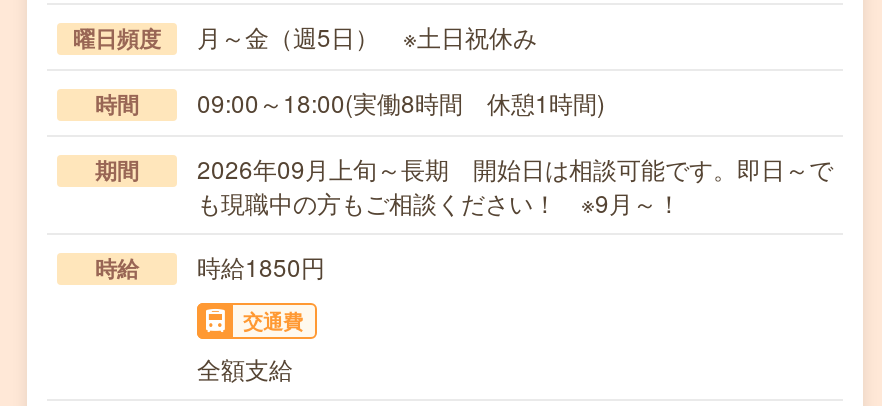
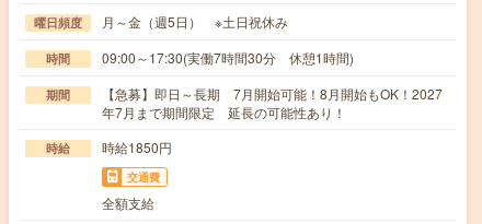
[197,85,605,119] 09:00～18:00(実働8時間 休憩1時間) -> [102,48,354,67] 09:00～17:30(実働7時間30分 休憩1時間)
[197,151,833,219] 2026年09月上旬～長期 開始日は相談可能です。即日～で | も現職中の方もご相談ください！ ※9月～！ -> [102,84,443,121] 【急募】即日～長期 7月開始可能！8月開始もOK！2027 | 年7月まで期間限定 延長の可能性あり！

